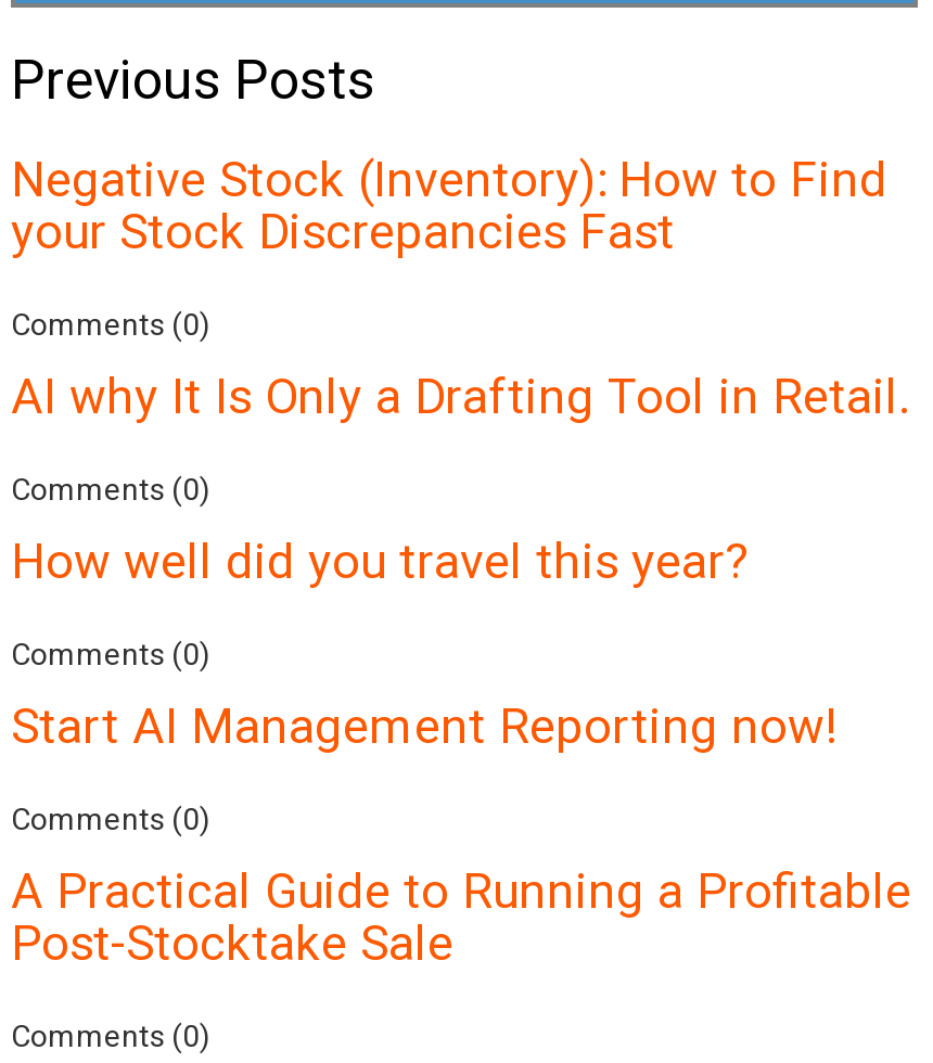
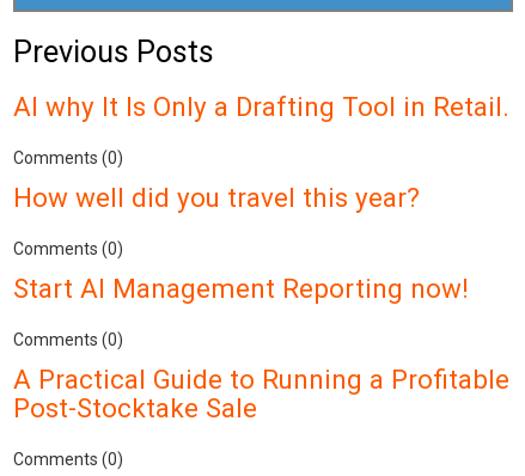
[11,150,887,341] Negative Stock (Inventory): How to Find | your Stock Discrepancies Fast | Comments (0) -> none

